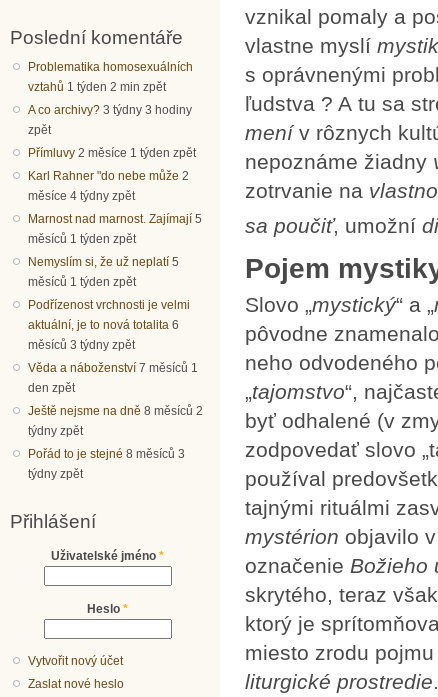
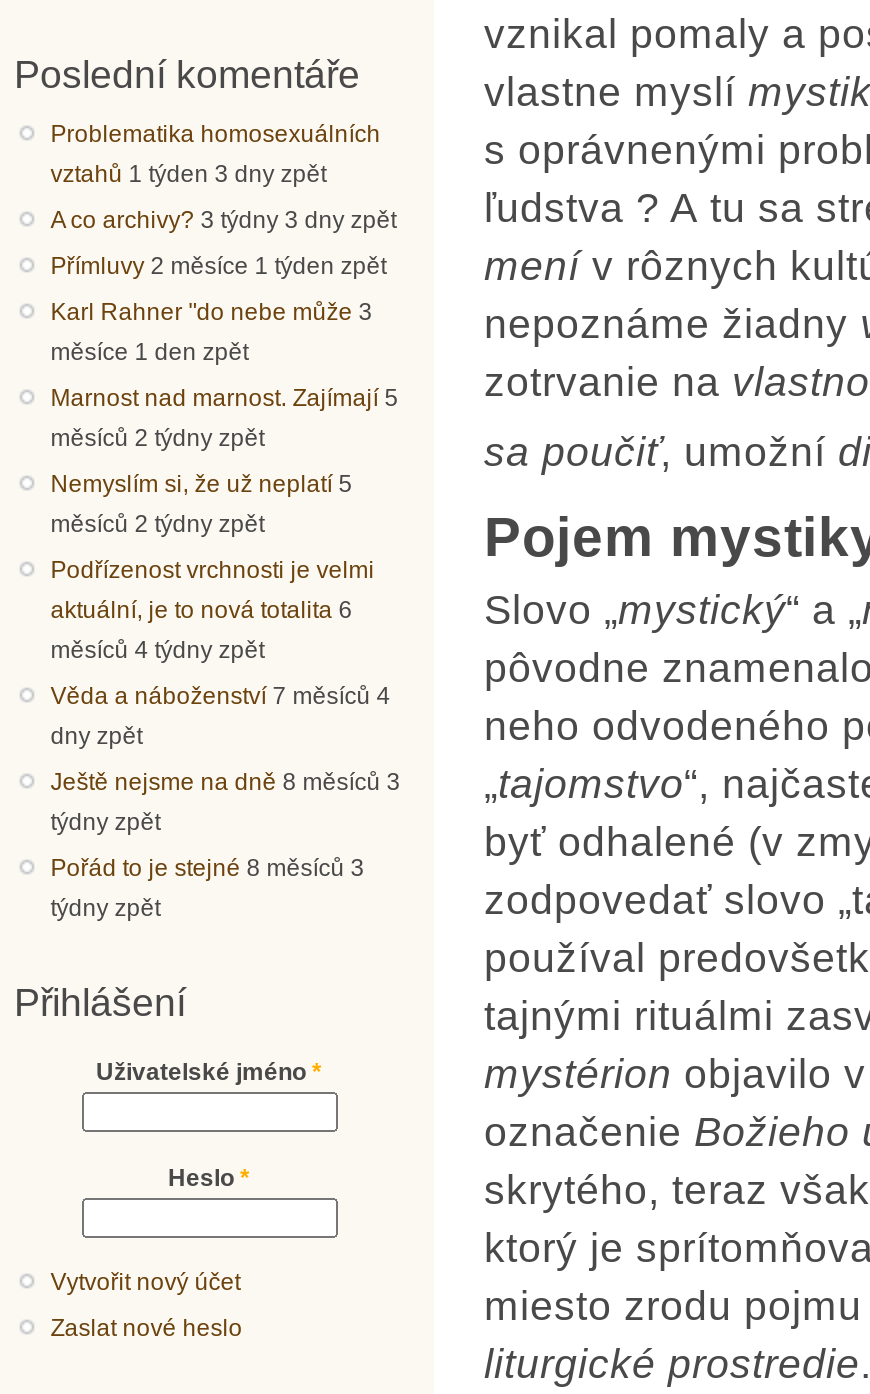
[28,79,166,93] vztahů 1 týden 2 min zpět -> [50,159,326,187] vztahů 1 týden 3 dny zpět
[28,103,192,137] A co archivy? 3 týdny 3 hodiny | zpět -> [50,205,396,233] A co archivy? 3 týdny 3 dny zpět
moved [28,146,196,160] -> [50,251,386,279]: Přímluvy 2 měsíce 1 týden zpět
[28,169,189,183] Karl Rahner "do nebe může 2 -> [50,297,372,325] Karl Rahner "do nebe může 3
[28,189,135,203] měsíce 4 týdny zpět -> [50,337,248,365] měsíce 1 den zpět
moved [28,212,202,226] -> [50,383,398,411]: Marnost nad marnost. Zajímají 5
[28,232,136,246] měsíců 1 týden zpět -> [50,423,264,451] měsíců 2 týdny zpět
moved [28,255,179,269] -> [50,469,352,497]: Nemyslím si, že už neplatí 5
[28,275,136,289] měsíců 1 týden zpět -> [50,509,264,537] měsíců 2 týdny zpět
moved [28,298,190,332] -> [50,555,374,623]: Podřízenost vrchnosti je velmi | aktuální, je to nová totalita 6
[28,338,135,352] měsíců 3 týdny zpět -> [50,635,264,663] měsíců 4 týdny zpět
[28,361,198,375] Věda a náboženství 7 měsíců 1 -> [50,681,390,709] Věda a náboženství 7 měsíců 4
[28,381,75,395] den zpět -> [50,721,142,749] dny zpět
[28,404,203,418] Ještě nejsme na dně 8 měsíců 2 -> [50,767,400,795] Ještě nejsme na dně 8 měsíců 3
moved [10,424,185,691] -> [14,807,364,1341]: týdny zpět | Pořád to je stejné 8 měsíců 3 | týdny zpět | Přihlášení | Uživatelské jméno * | Heslo * | Vytvořit nový účet | Zaslat nové heslo

